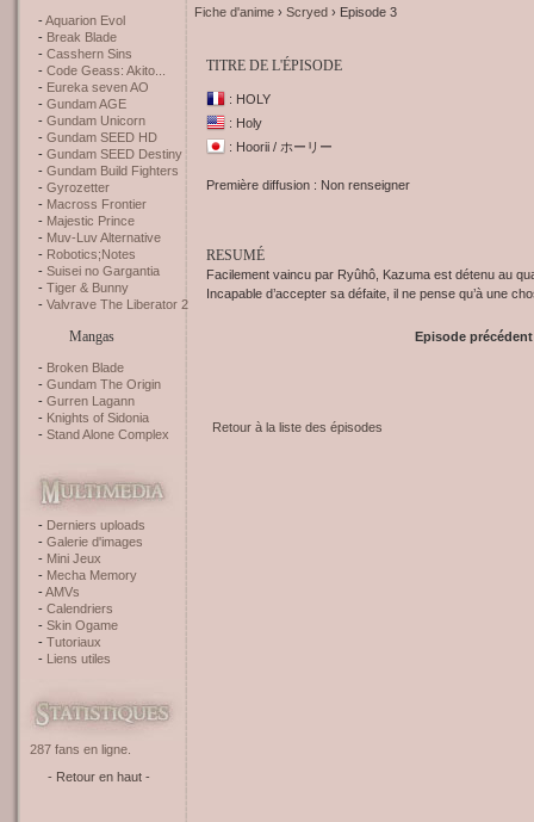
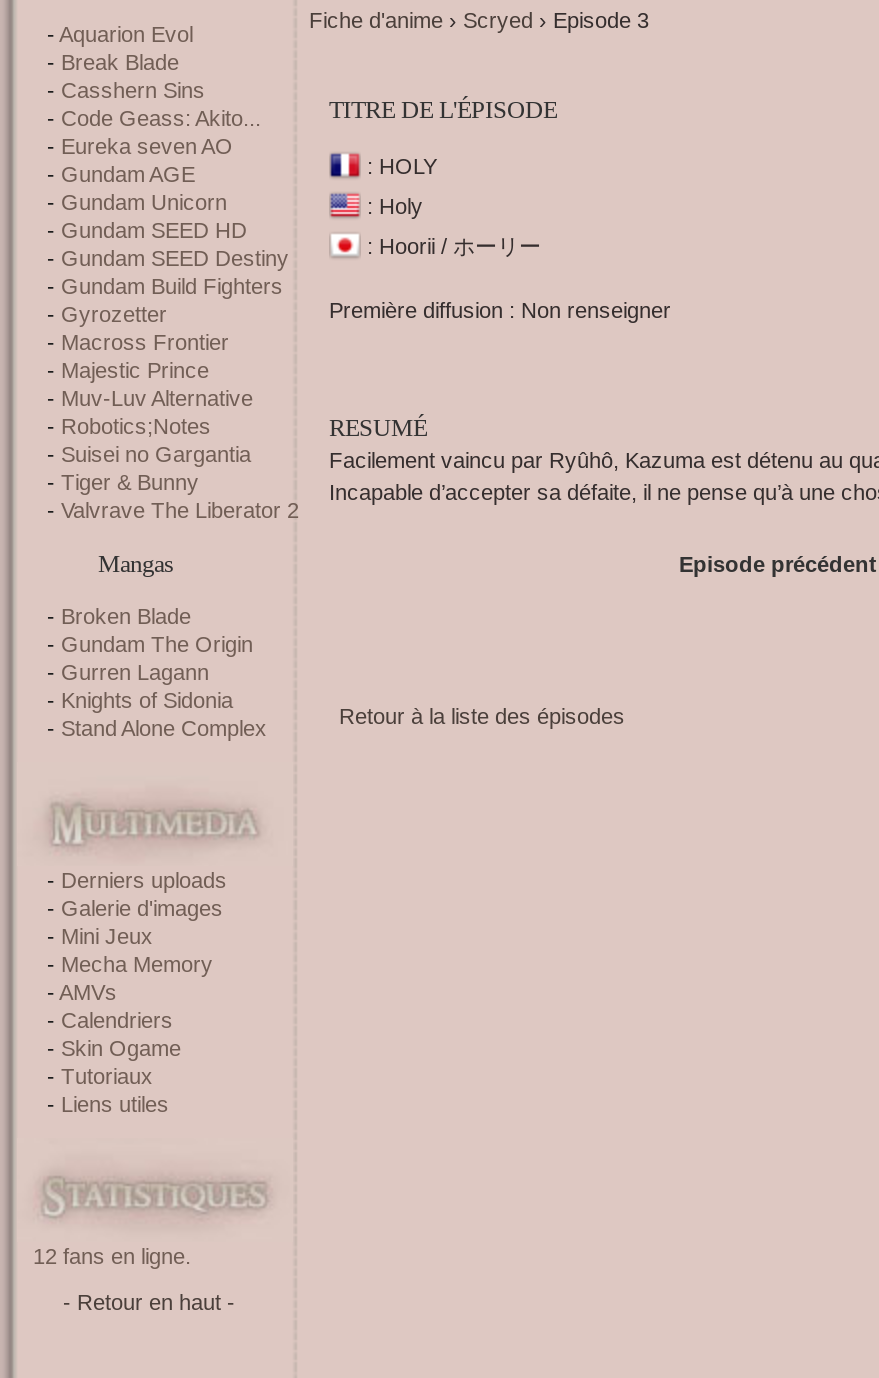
[30,742,131,756] 287 fans en ligne. -> [33,1244,191,1268] 12 fans en ligne.

